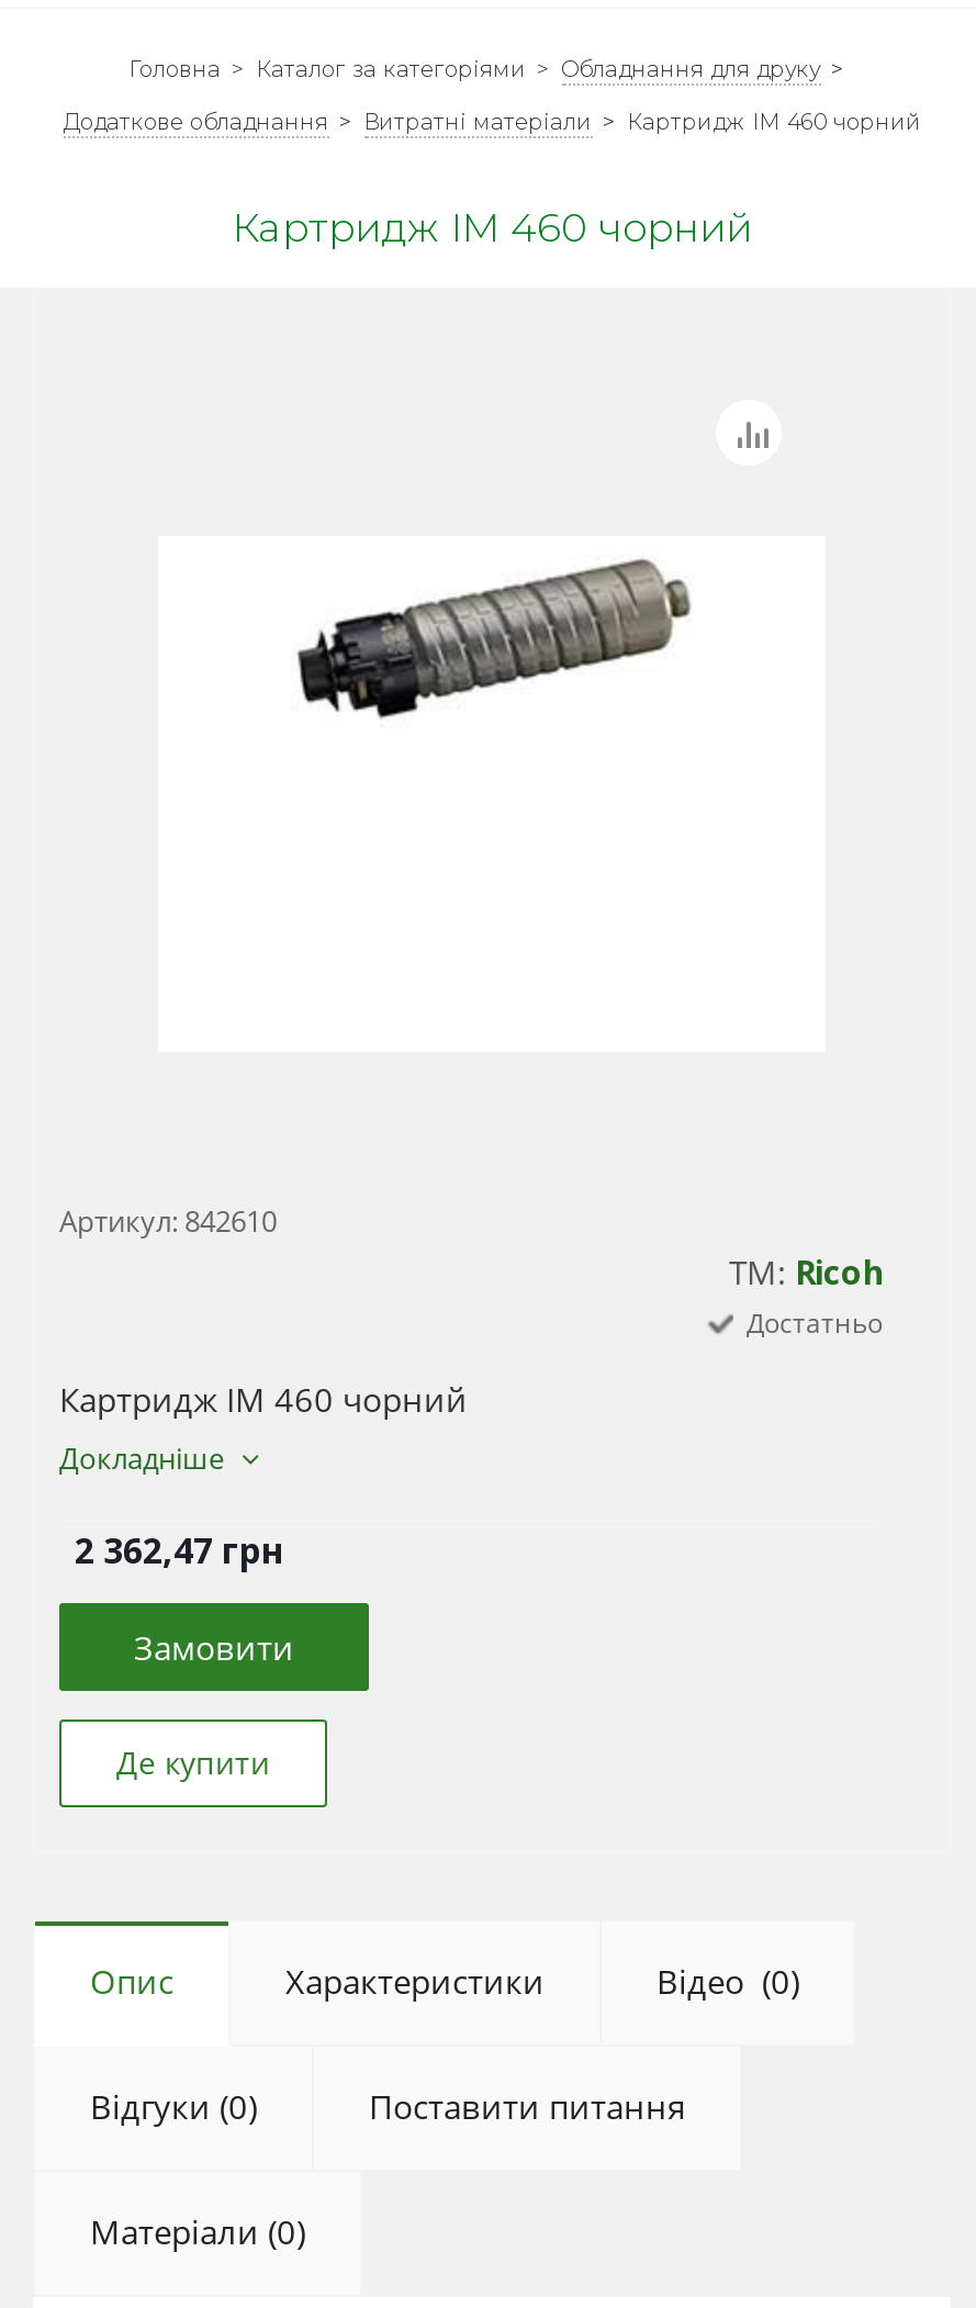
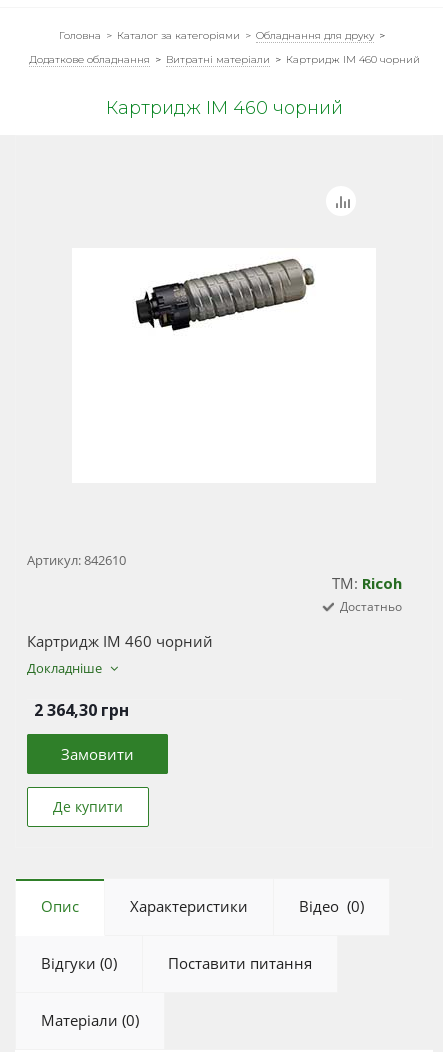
[75,1526,283,1575] 2 362,47 грн -> [34,699,129,721] 2 364,30 грн

